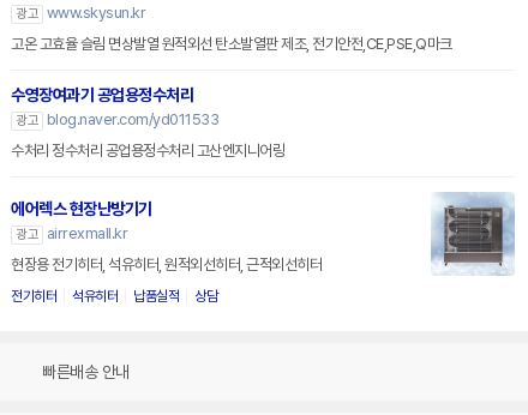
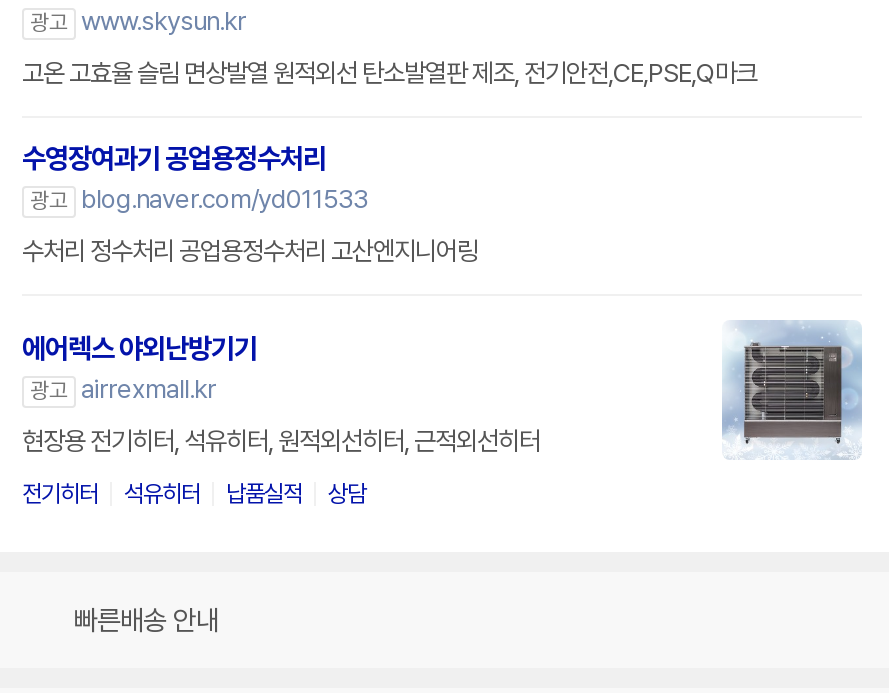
[11,199,152,219] 에어렉스 현장난방기기 -> [22,332,257,364] 에어렉스 야외난방기기

